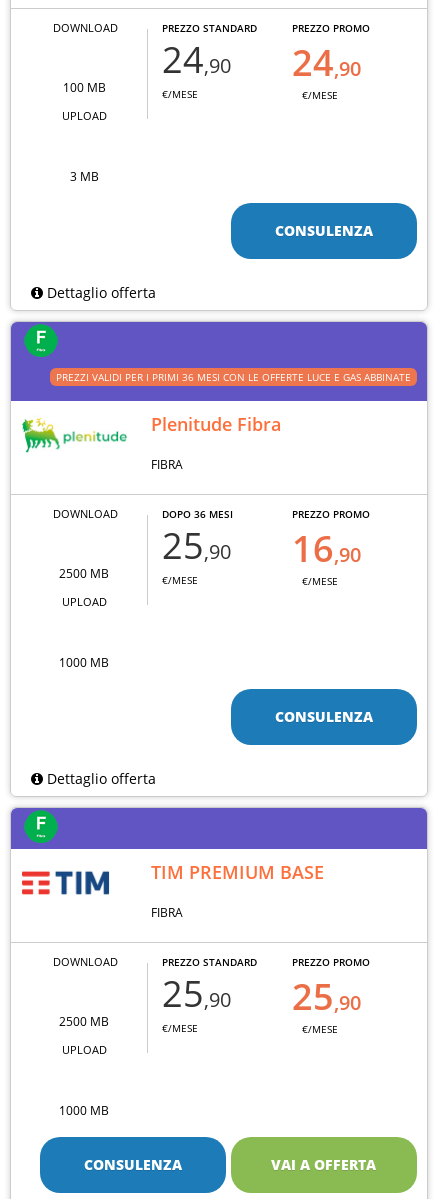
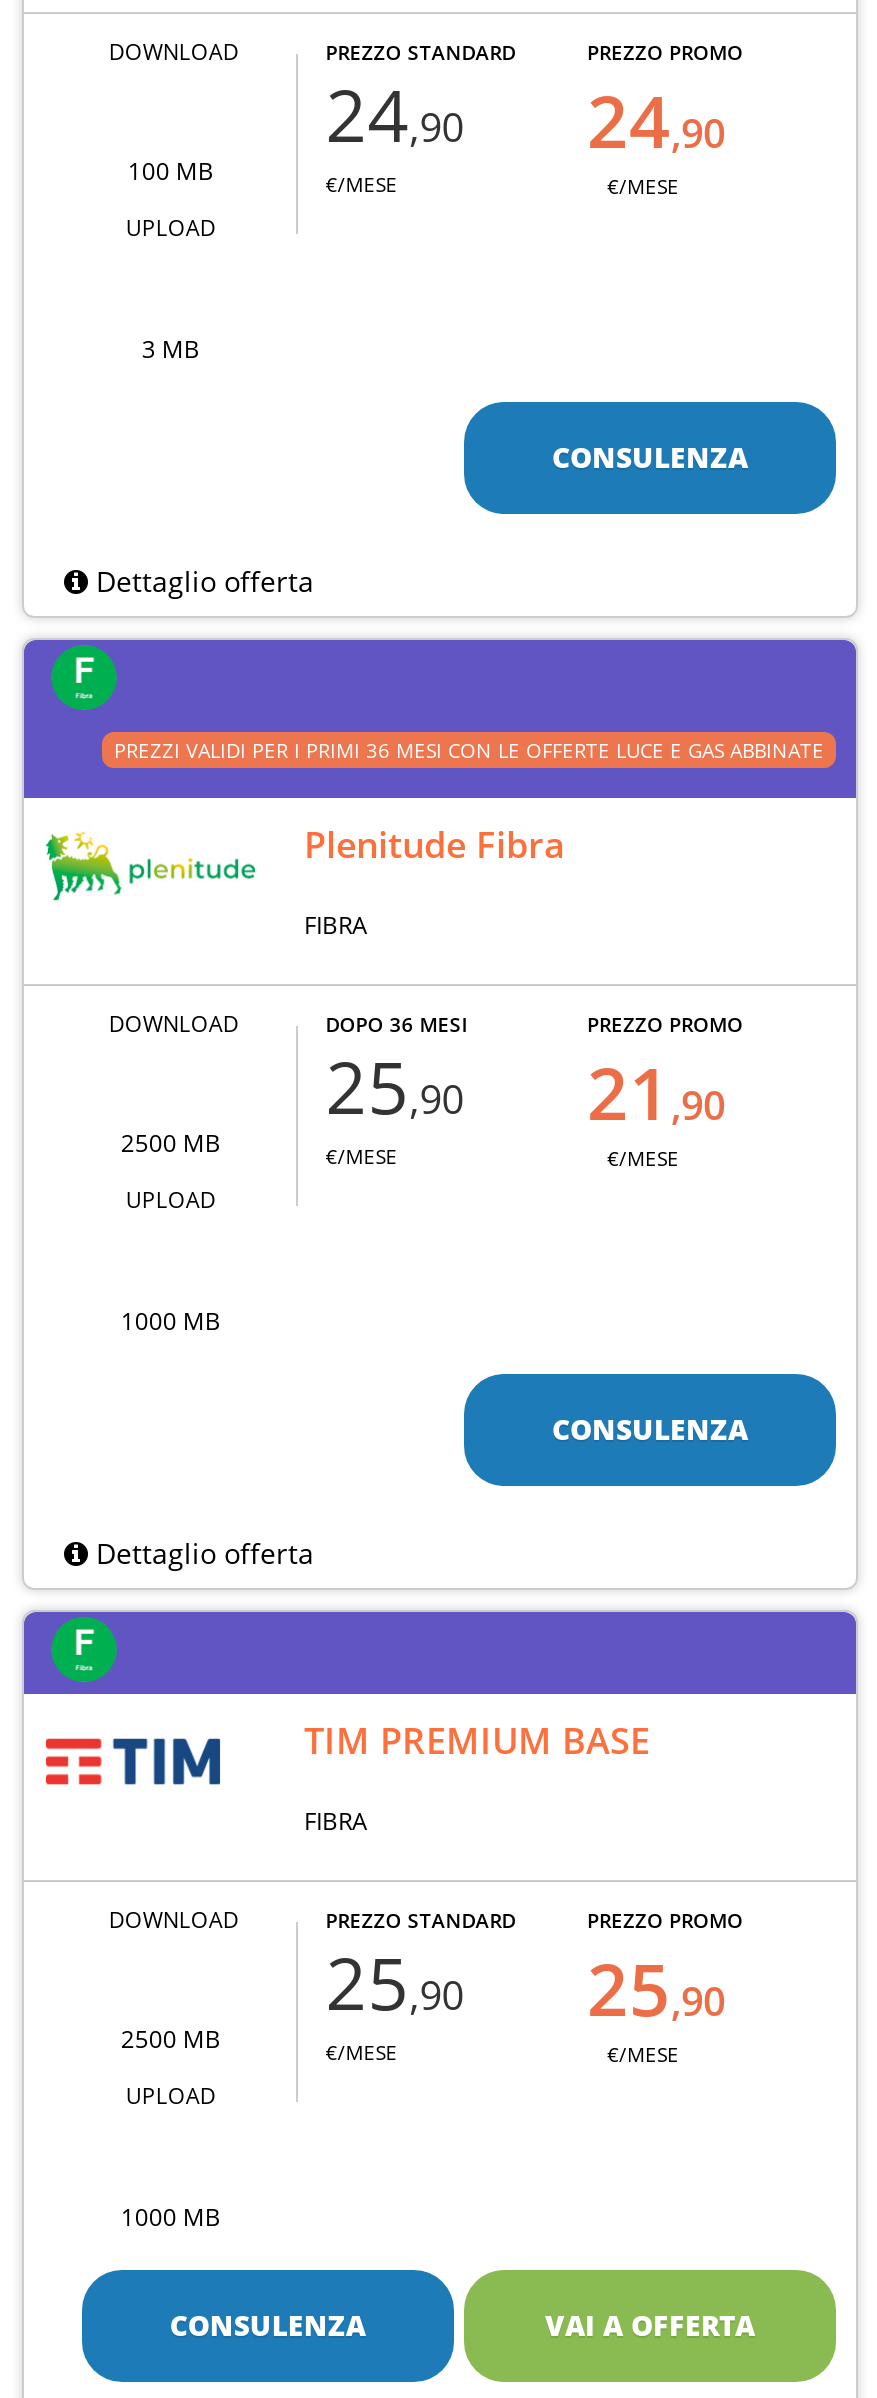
[162,521,361,573] 25,90 16,90 -> [325,1038,725,1142] 25,90 21,90

